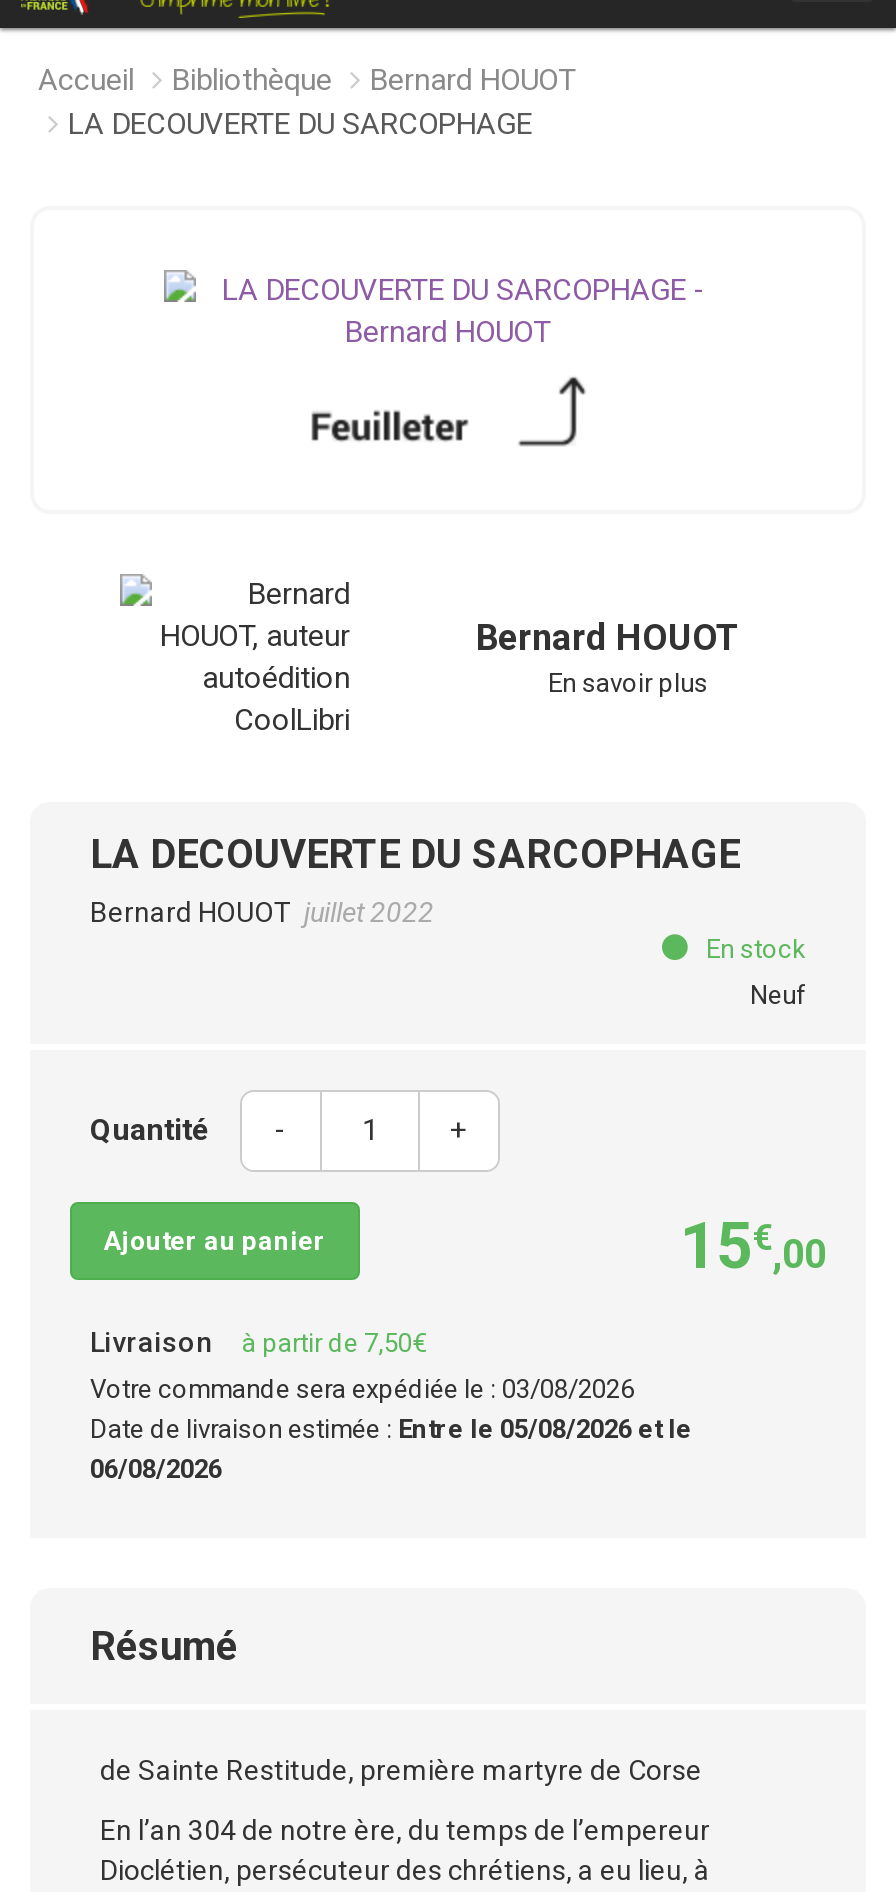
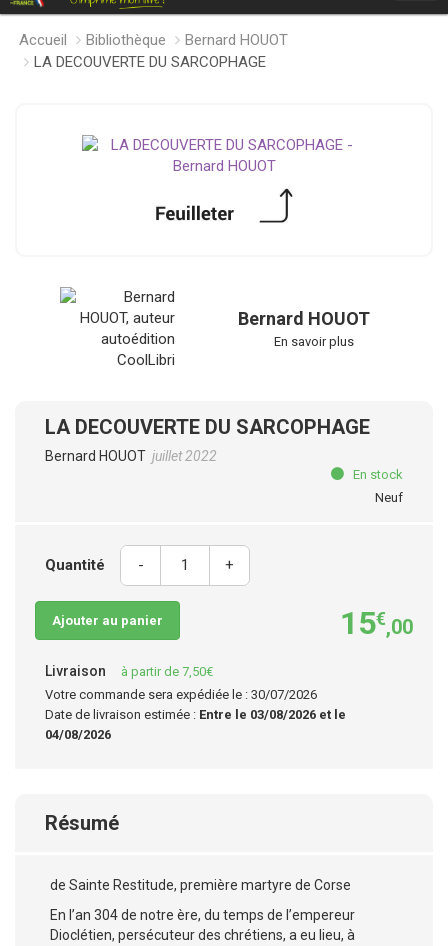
[90,1374,634,1404] Votre commande sera expédiée le : 03/08/2026 -> [45,687,317,702] Votre commande sera expédiée le : 30/07/2026
[90,1414,692,1444] Date de livraison estimée : Entre le 05/08/2026 et le -> [45,707,346,722] Date de livraison estimée : Entre le 03/08/2026 et le
[90,1454,222,1484] 06/08/2026 -> [45,727,111,742] 04/08/2026

